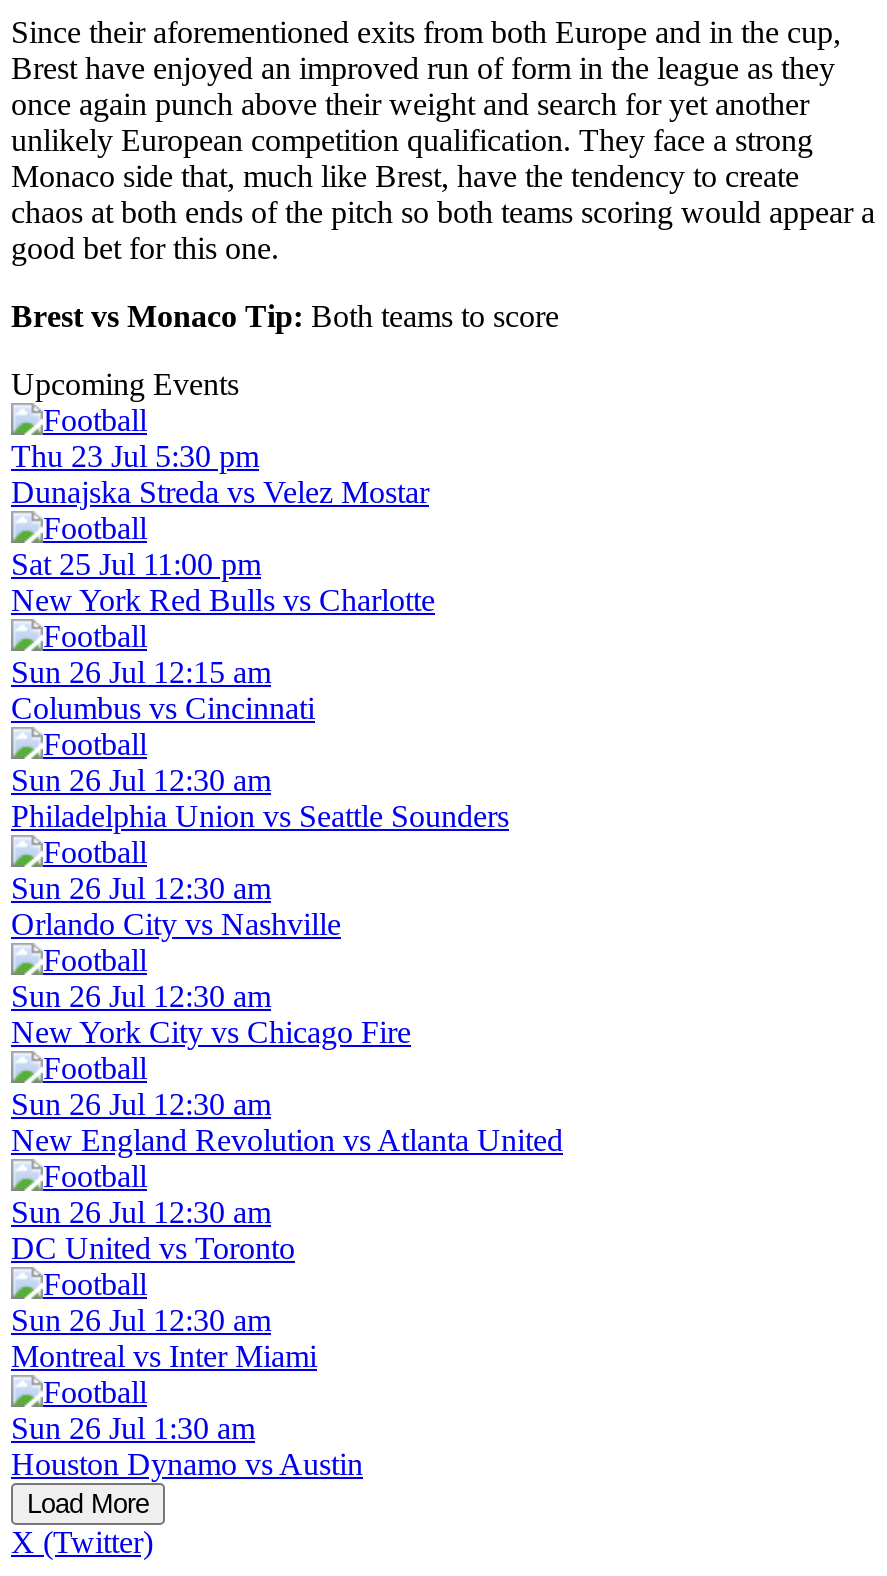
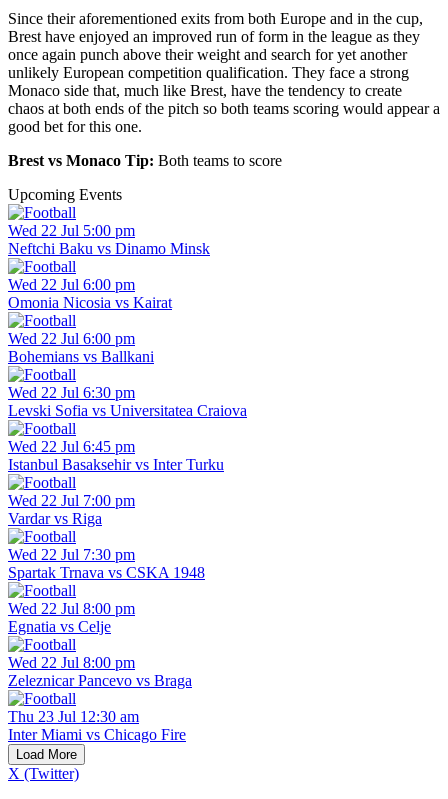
[11,440,429,510] Thu 23 Jul 5:30 pm | Dunajska Streda vs Velez Mostar -> [8,222,210,257] Wed 22 Jul 5:00 pm | Neftchi Baku vs Dinamo Minsk
[11,548,435,618] Sat 25 Jul 11:00 pm | New York Red Bulls vs Charlotte -> [8,276,172,311] Wed 22 Jul 6:00 pm | Omonia Nicosia vs Kairat
[11,656,315,726] Sun 26 Jul 12:15 am | Columbus vs Cincinnati -> [8,330,154,365] Wed 22 Jul 6:00 pm | Bohemians vs Ballkani
[11,764,509,834] Sun 26 Jul 12:30 am | Philadelphia Union vs Seattle Sounders -> [8,384,247,419] Wed 22 Jul 6:30 pm | Levski Sofia vs Universitatea Craiova
[11,872,341,942] Sun 26 Jul 12:30 am | Orlando City vs Nashville -> [8,438,224,473] Wed 22 Jul 6:45 pm | Istanbul Basaksehir vs Inter Turku
[11,980,411,1050] Sun 26 Jul 12:30 am | New York City vs Chicago Fire -> [8,492,135,527] Wed 22 Jul 7:00 pm | Vardar vs Riga
[11,1088,563,1158] Sun 26 Jul 12:30 am | New England Revolution vs Atlanta United -> [8,546,205,581] Wed 22 Jul 7:30 pm | Spartak Trnava vs CSKA 1948
[11,1196,295,1266] Sun 26 Jul 12:30 am | DC United vs Toronto -> [8,600,135,635] Wed 22 Jul 8:00 pm | Egnatia vs Celje
[11,1304,317,1374] Sun 26 Jul 12:30 am | Montreal vs Inter Miami -> [8,654,192,689] Wed 22 Jul 8:00 pm | Zeleznicar Pancevo vs Braga
[11,1412,363,1482] Sun 26 Jul 1:30 am | Houston Dynamo vs Austin -> [8,708,186,743] Thu 23 Jul 12:30 am | Inter Miami vs Chicago Fire

